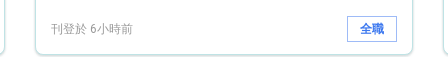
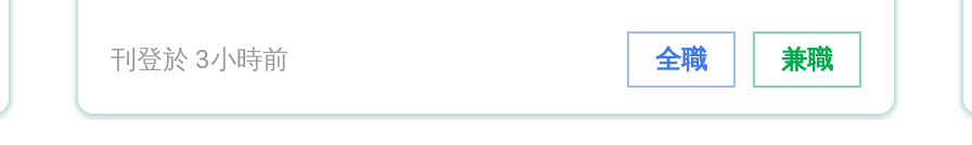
[51,21,133,35] 刊登於 6小時前 -> [111,43,289,74] 刊登於 3小時前
none -> [781,43,833,74] 兼職

